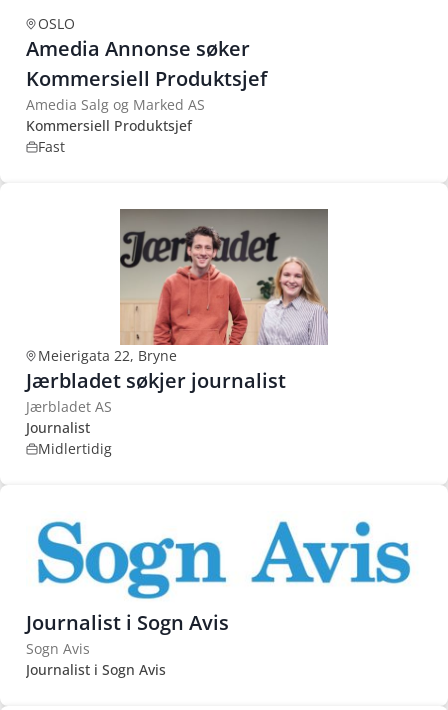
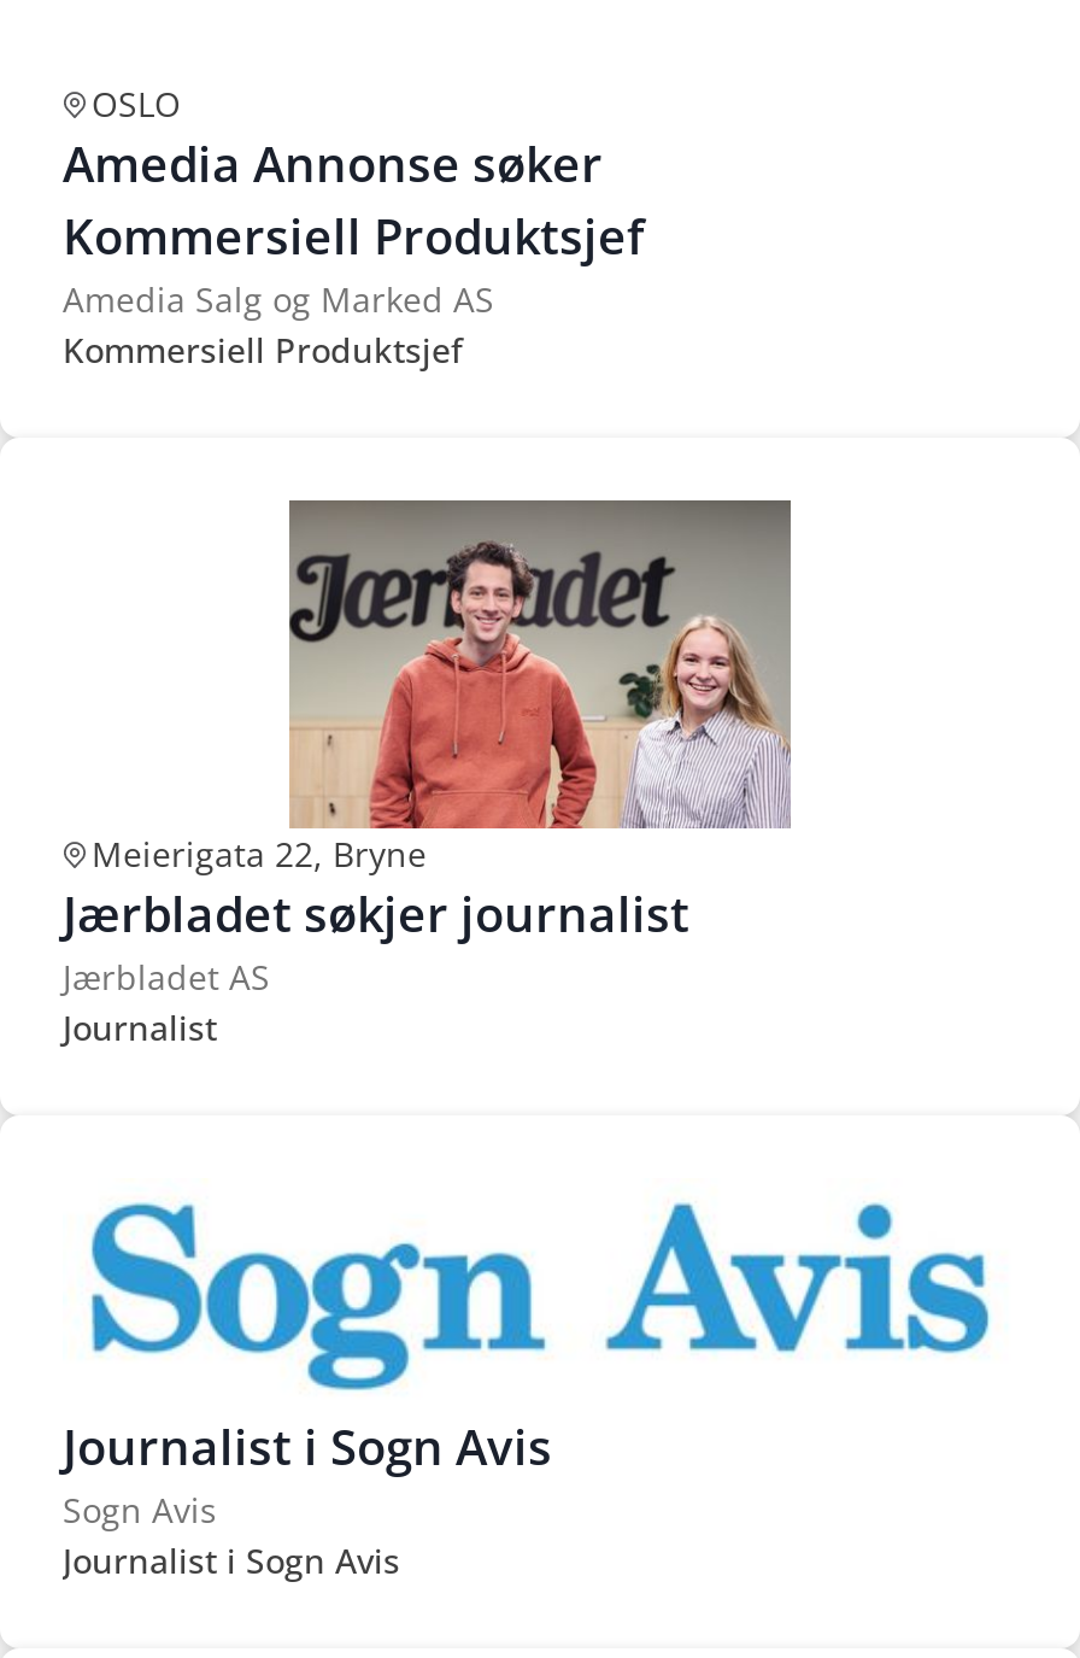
[38,137,65,156] Fast -> none
[38,439,112,458] Midlertidig -> none

